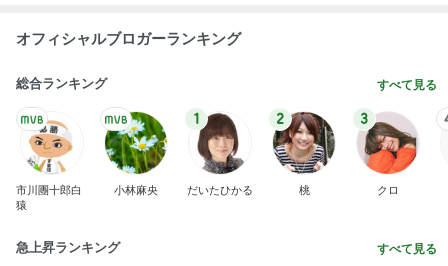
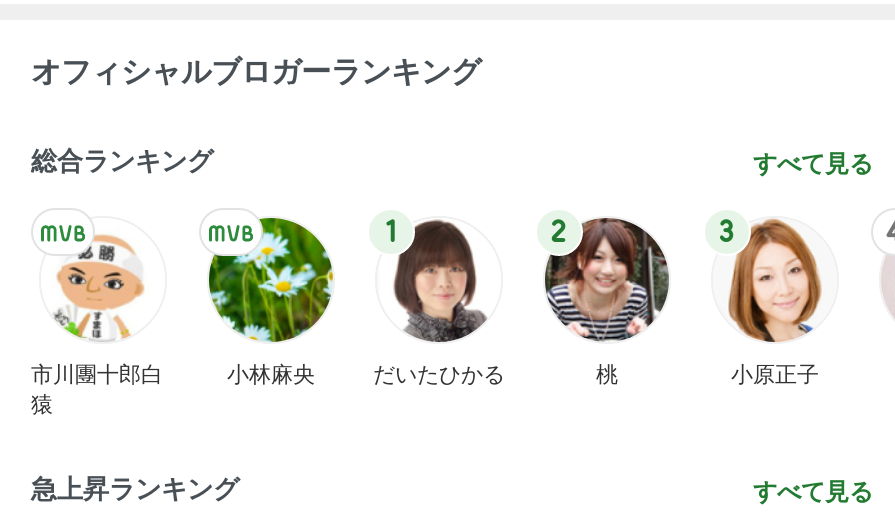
[358,113,418,196] [image] | クロ -> [717,218,833,386] [image] | 小原正子

